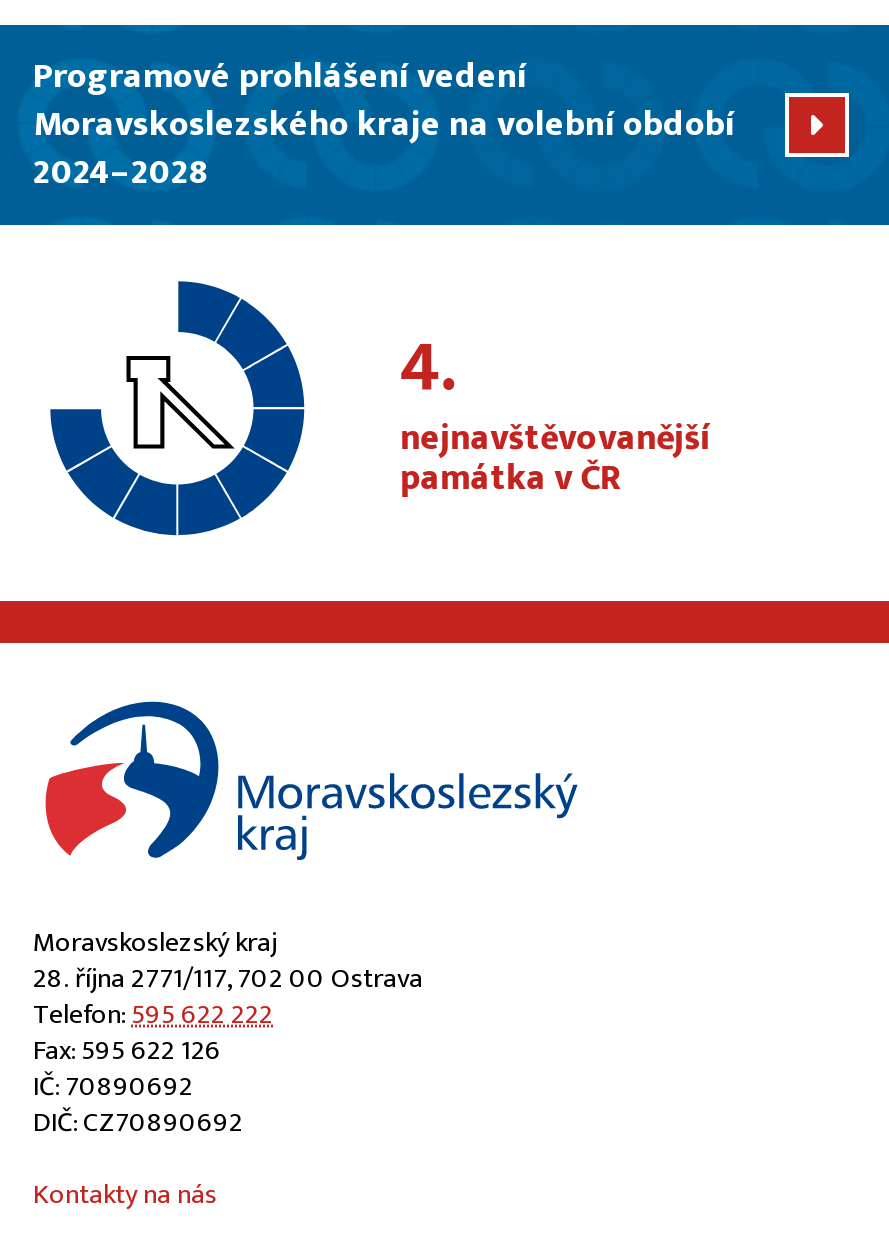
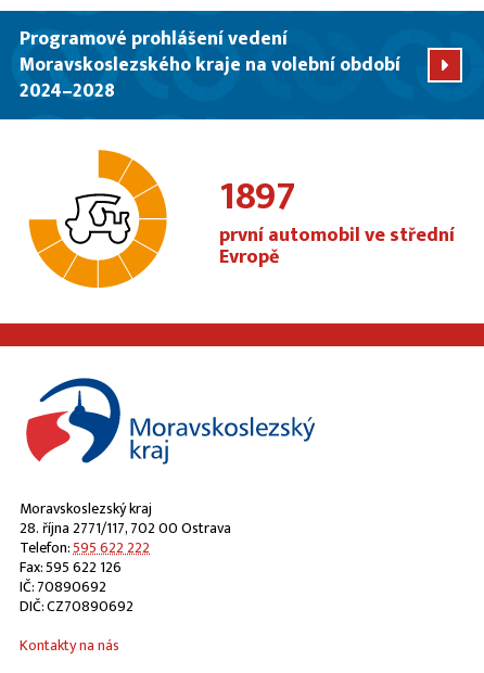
[49,279,307,537] [image] -> [28,149,168,289] [image]
[400,307,710,509] 4. | nejnavštěvovanější | památka v ČR -> [219,164,454,274] 1897 | první automobil ve střední | Evropě

